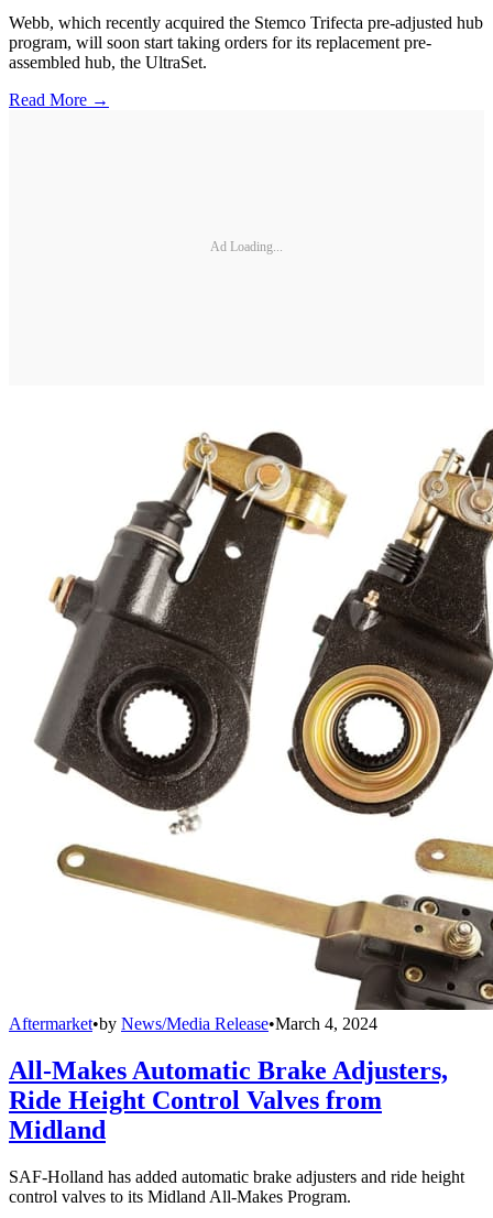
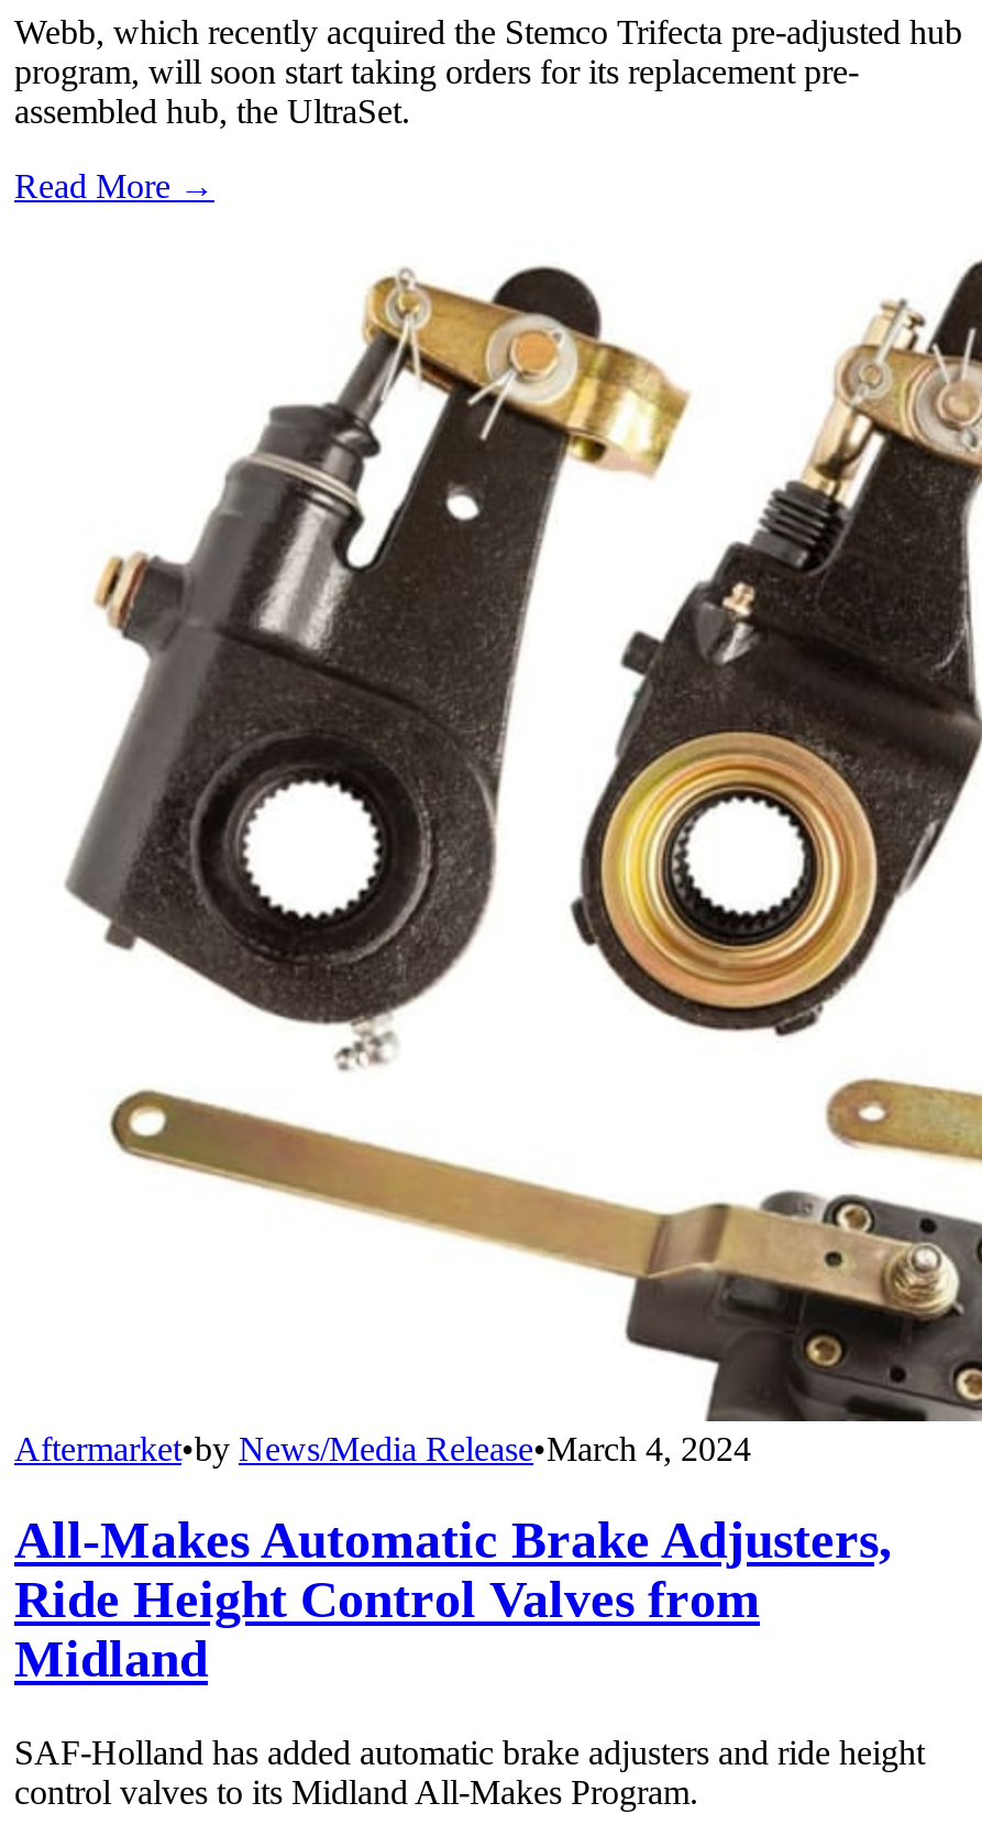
[210,239,283,255] Ad Loading... -> none

